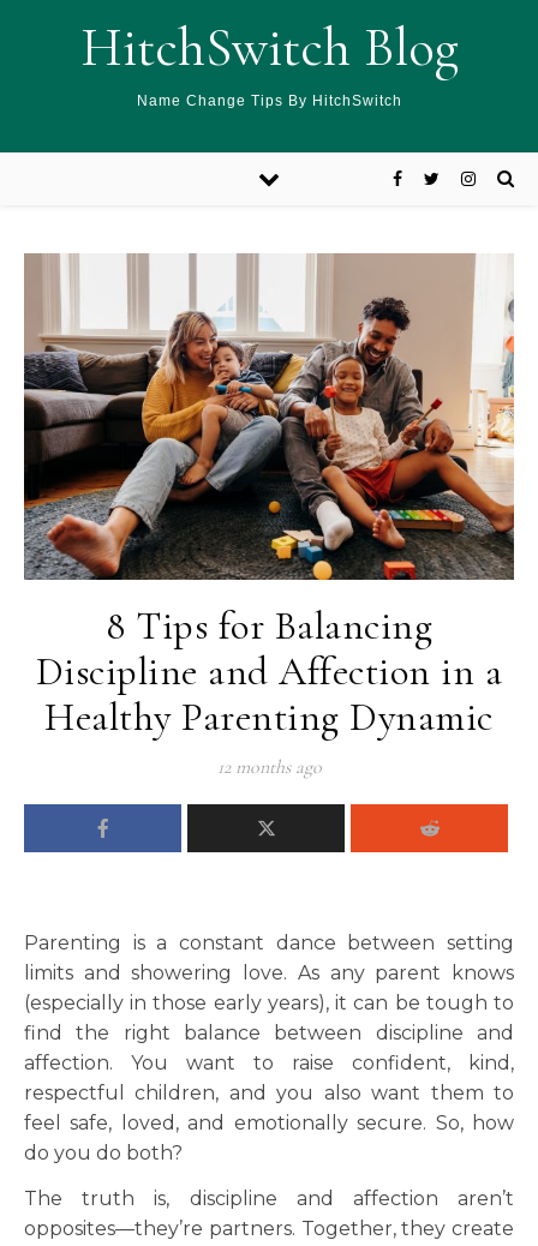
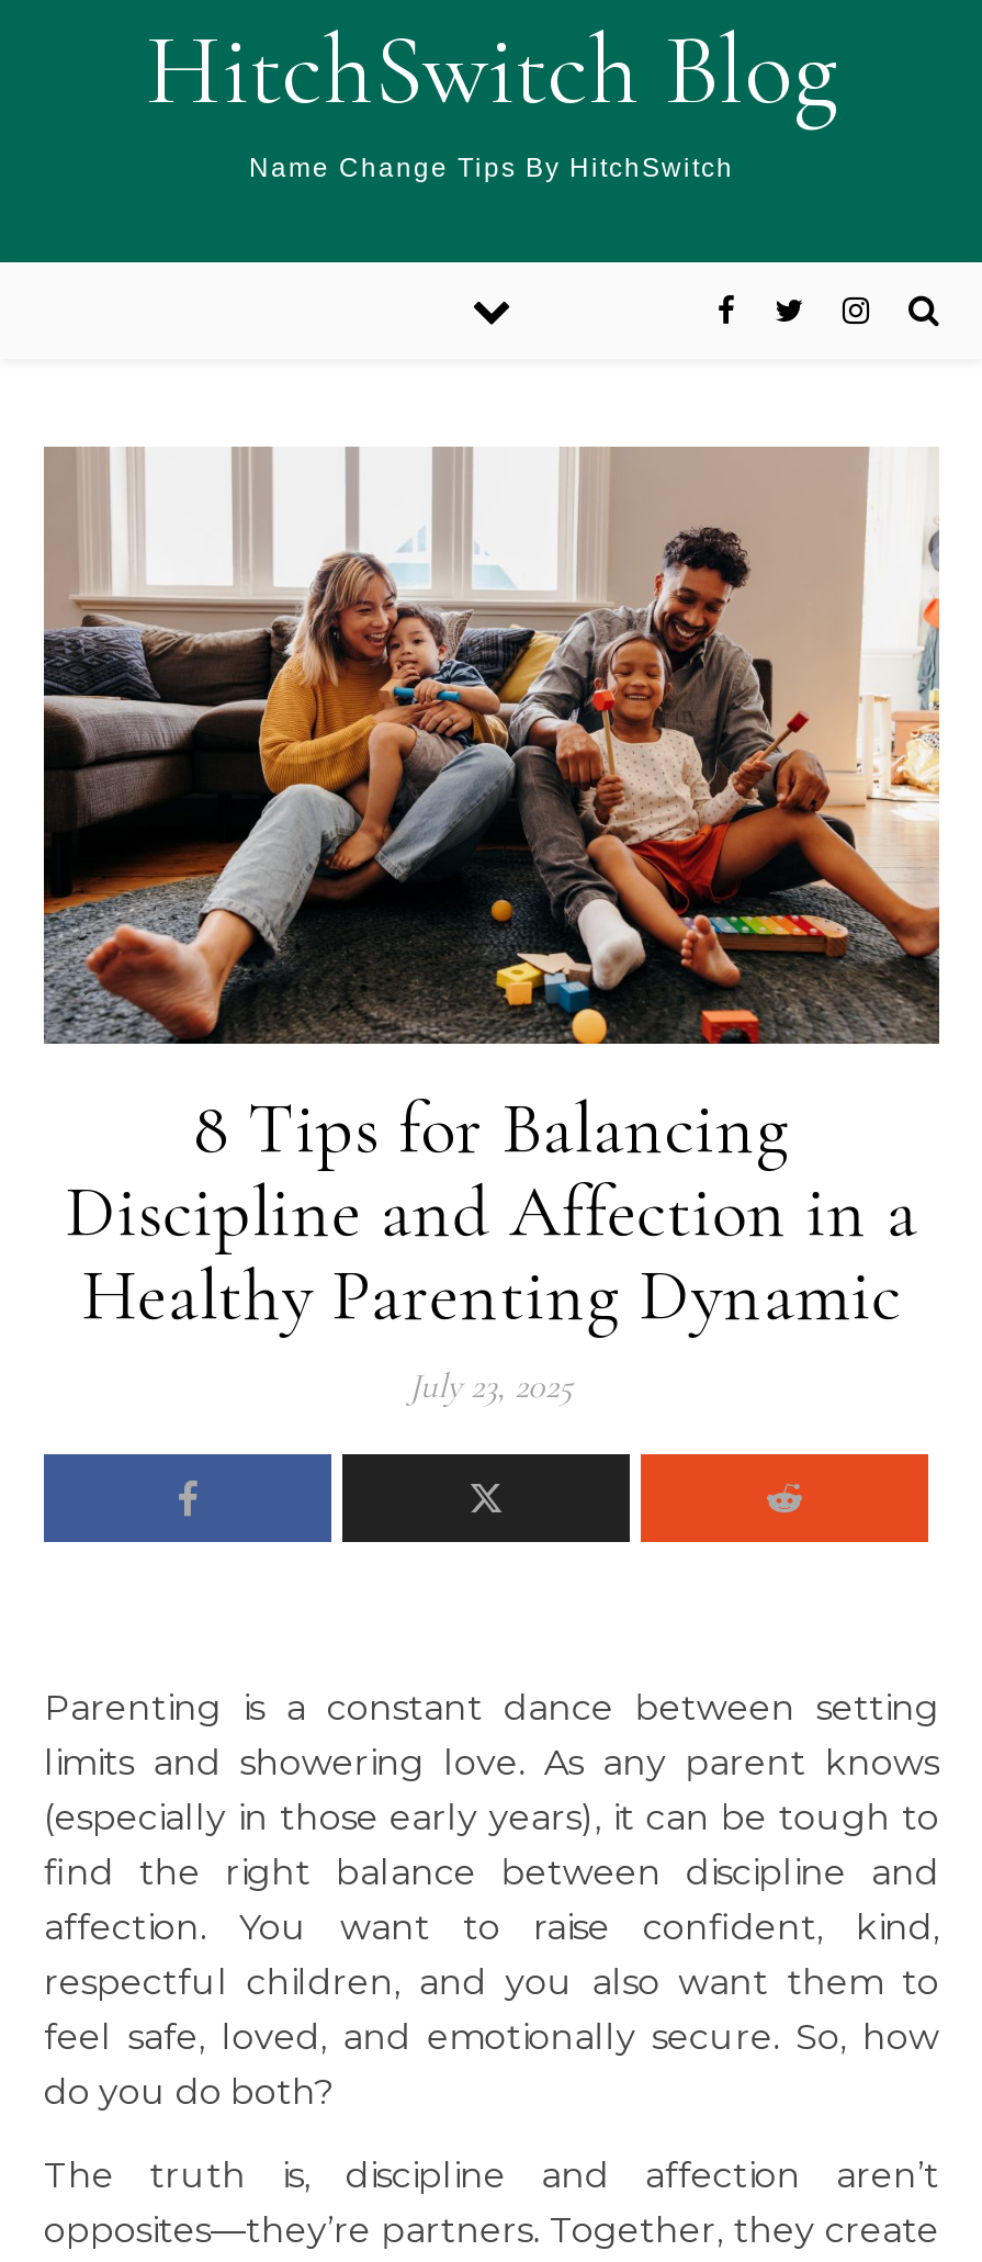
[217,755,321,779] 12 months ago -> [409,1364,574,1408] July 23, 2025

